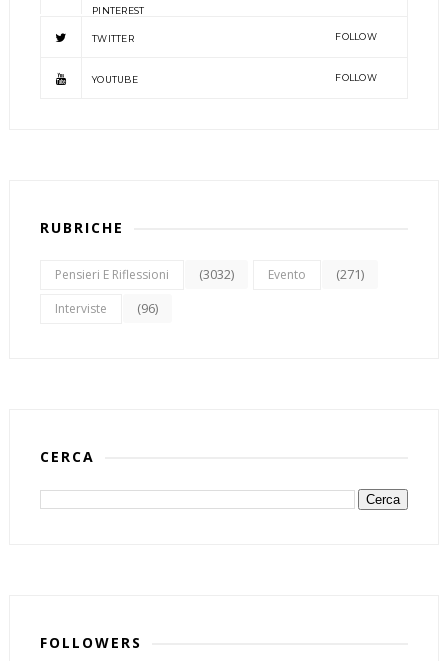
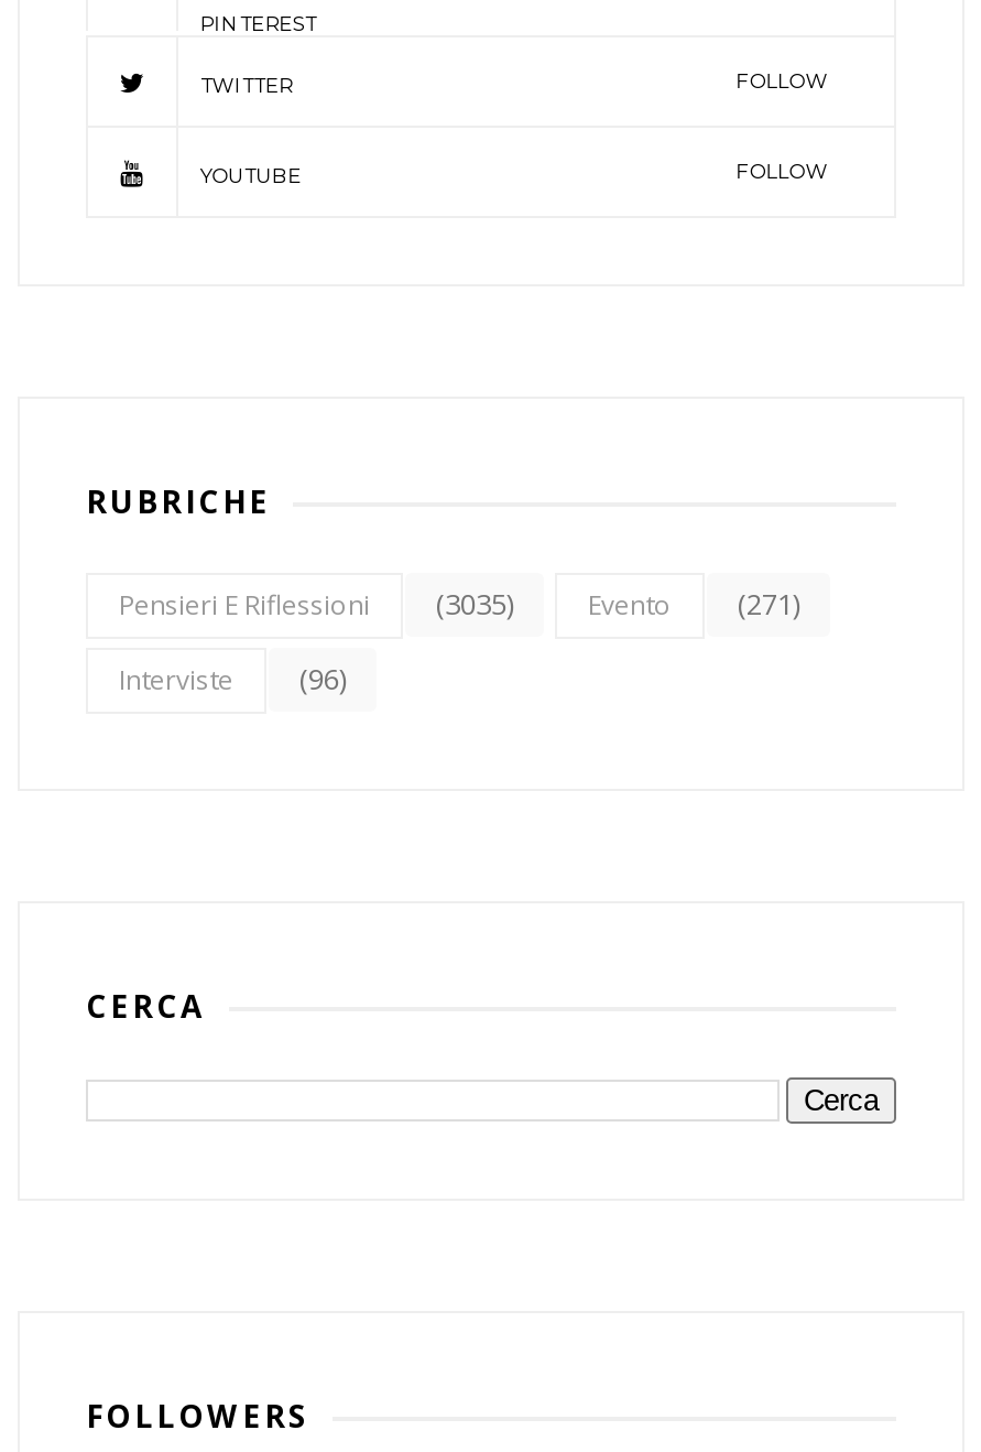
[55,264,364,282] Pensieri E Riflessioni (3032) Evento (271) -> [119,583,799,622] Pensieri E Riflessioni (3035) Evento (271)

